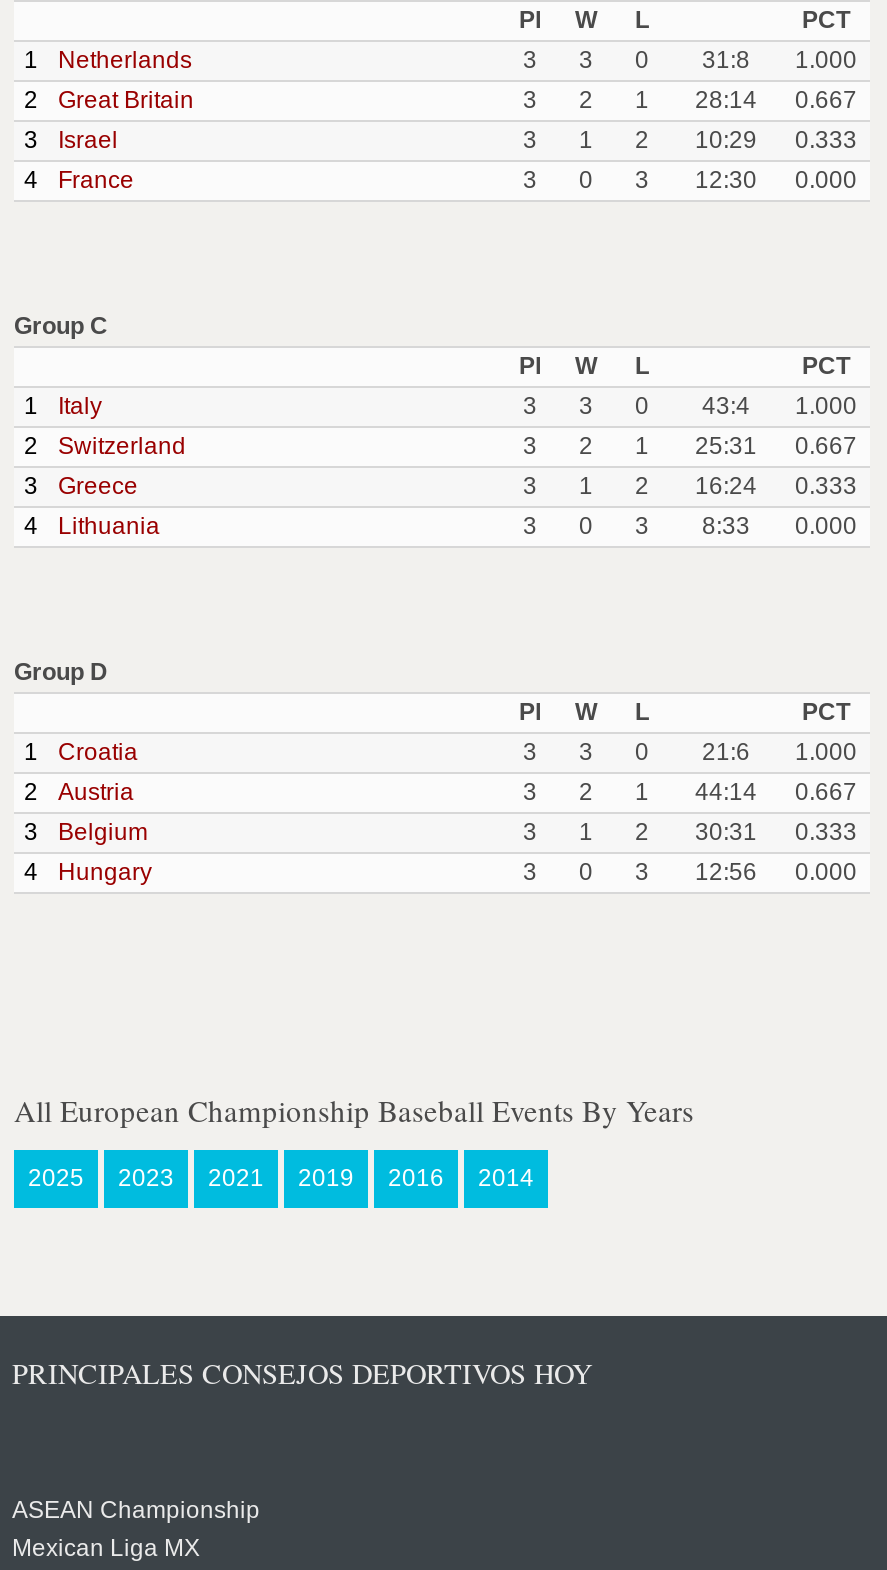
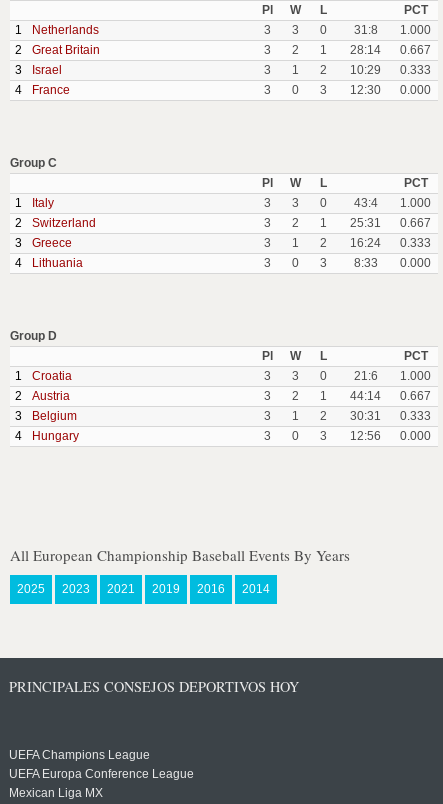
[12,1496,260,1524] ASEAN Championship -> [9,748,194,781] UEFA Champions League | UEFA Europa Conference League

